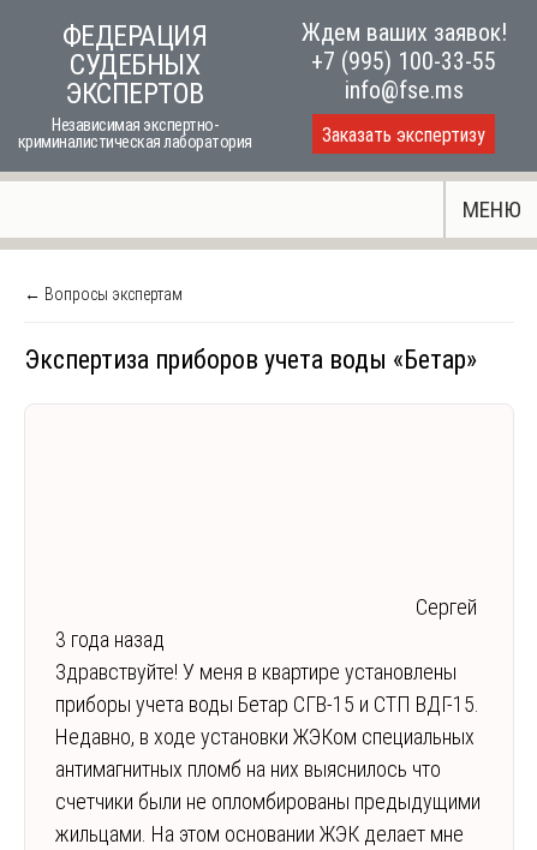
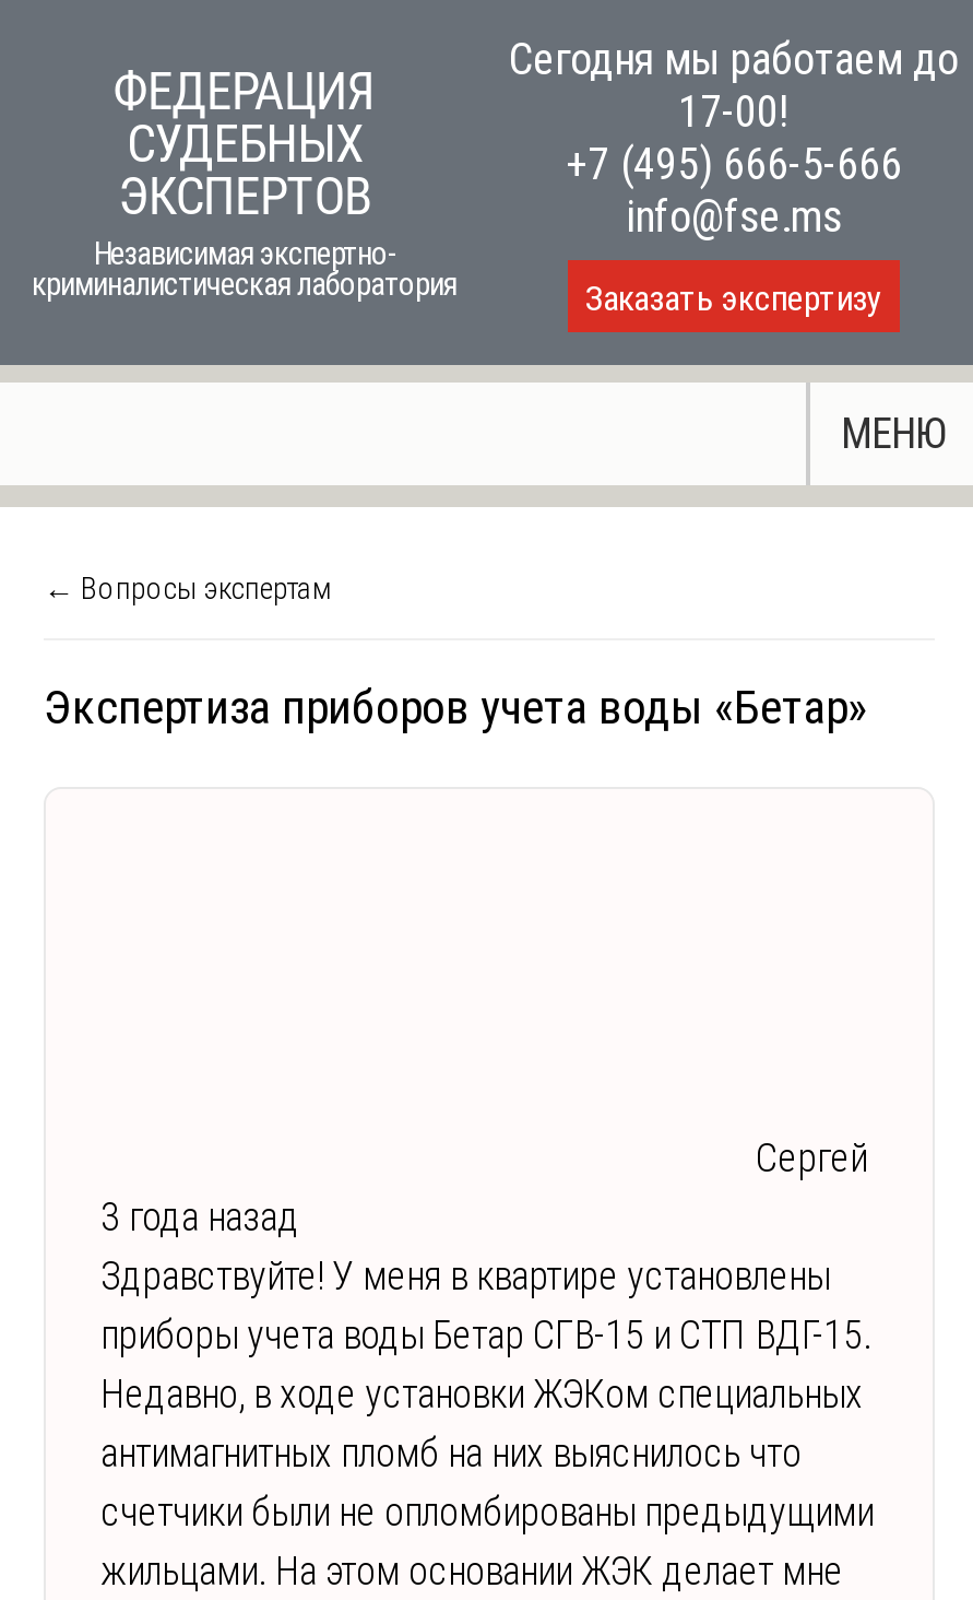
[301,18,506,76] Ждем ваших заявок! | +7 (995) 100-33-55 -> [509,33,959,190] Сегодня мы работаем до | 17-00! | +7 (495) 666-5-666

